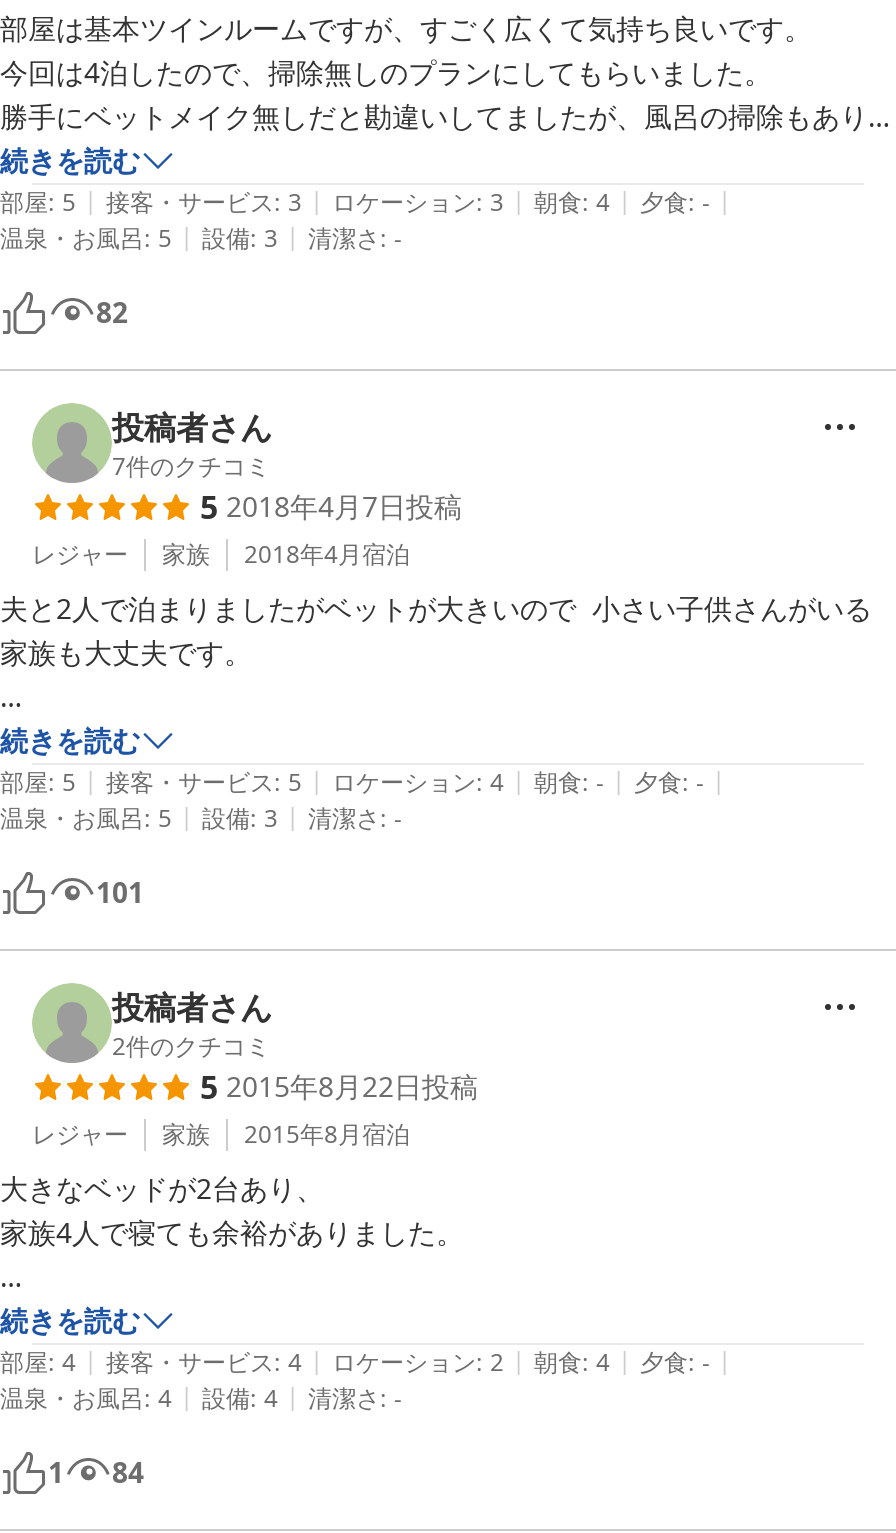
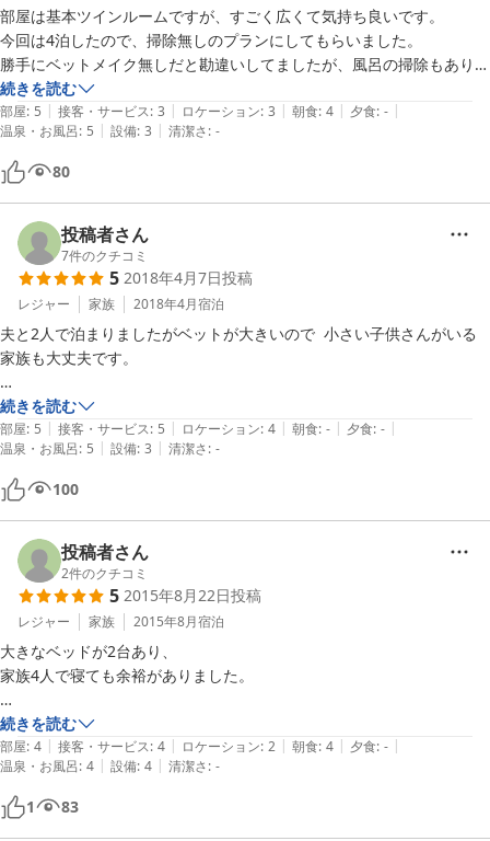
[96,293,128,331] 82 -> [52,161,70,182] 80
[96,873,144,911] 101 -> [52,479,79,499] 100
[48,1453,144,1491] 1 84 -> [26,796,79,817] 1 83

